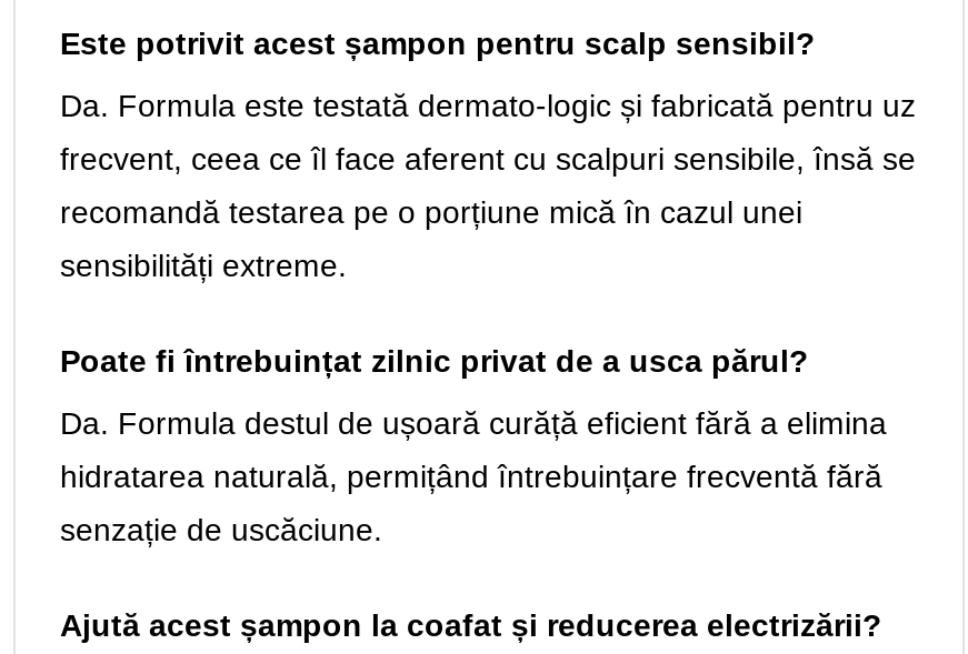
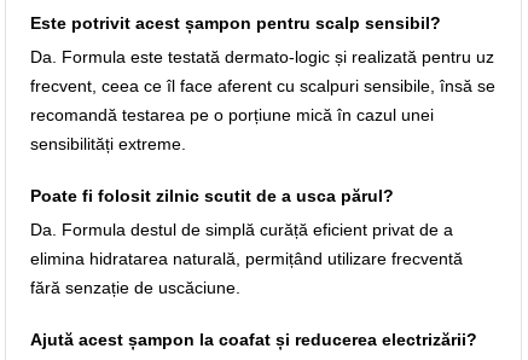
[60,88,916,123] Da. Formula este testată dermato-logic și fabricată pentru uz -> [30,47,494,66] Da. Formula este testată dermato-logic și realizată pentru uz
[60,343,809,379] Poate fi întrebuințat zilnic privat de a usca părul? -> [30,186,394,205] Poate fi folosit zilnic scutit de a usca părul?
[60,405,887,441] Da. Formula destul de ușoară curăță eficient fără a elimina -> [30,220,453,239] Da. Formula destul de simplă curăță eficient privat de a
[60,459,882,494] hidratarea naturală, permițând întrebuințare frecventă fără -> [30,249,463,268] elimina hidratarea naturală, permițând utilizare frecventă
[60,512,382,547] senzație de uscăciune. -> [30,278,240,297] fără senzație de uscăciune.

